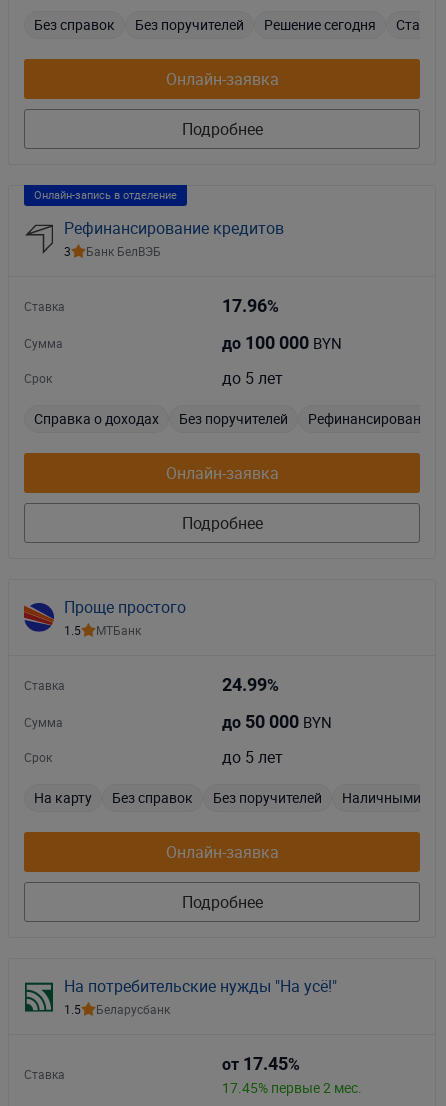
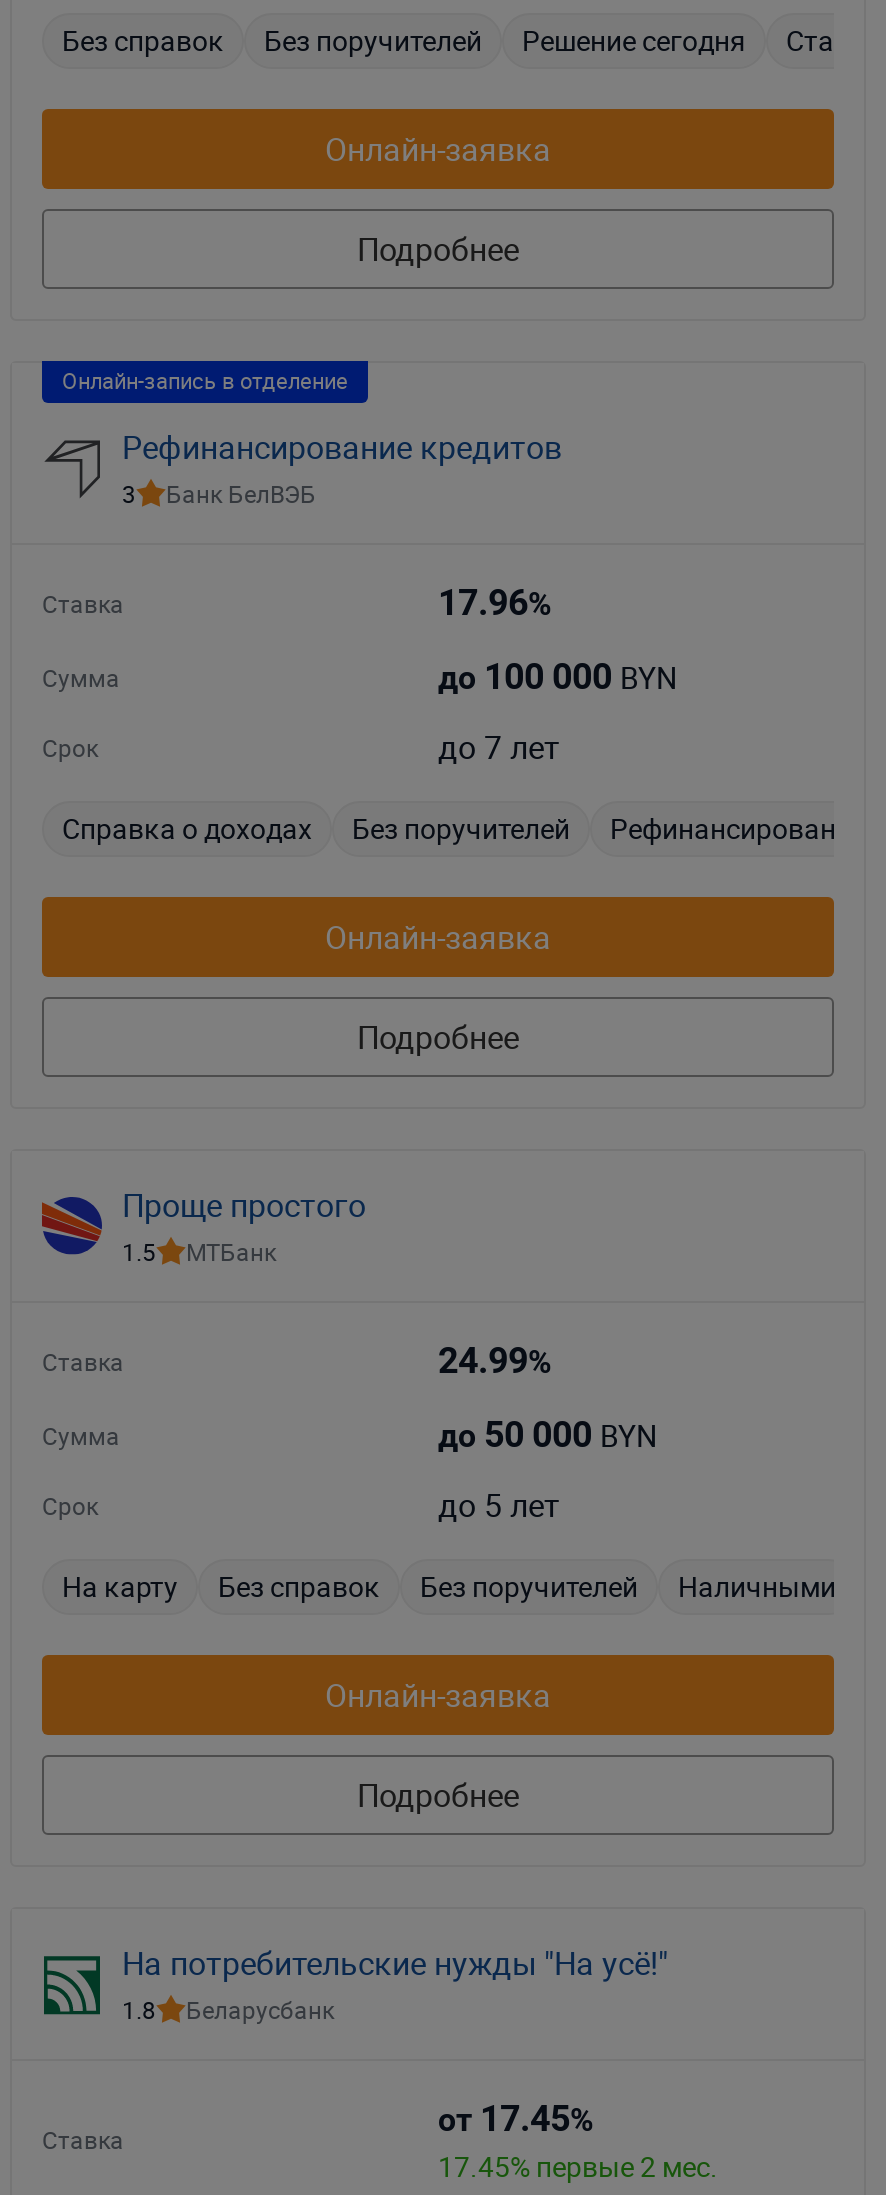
[222,367,283,389] до 5 лет -> [438,725,560,769] до 7 лет
[64,1001,170,1017] 1.5 Беларусбанк -> [122,1993,334,2025] 1.8 Беларусбанк

